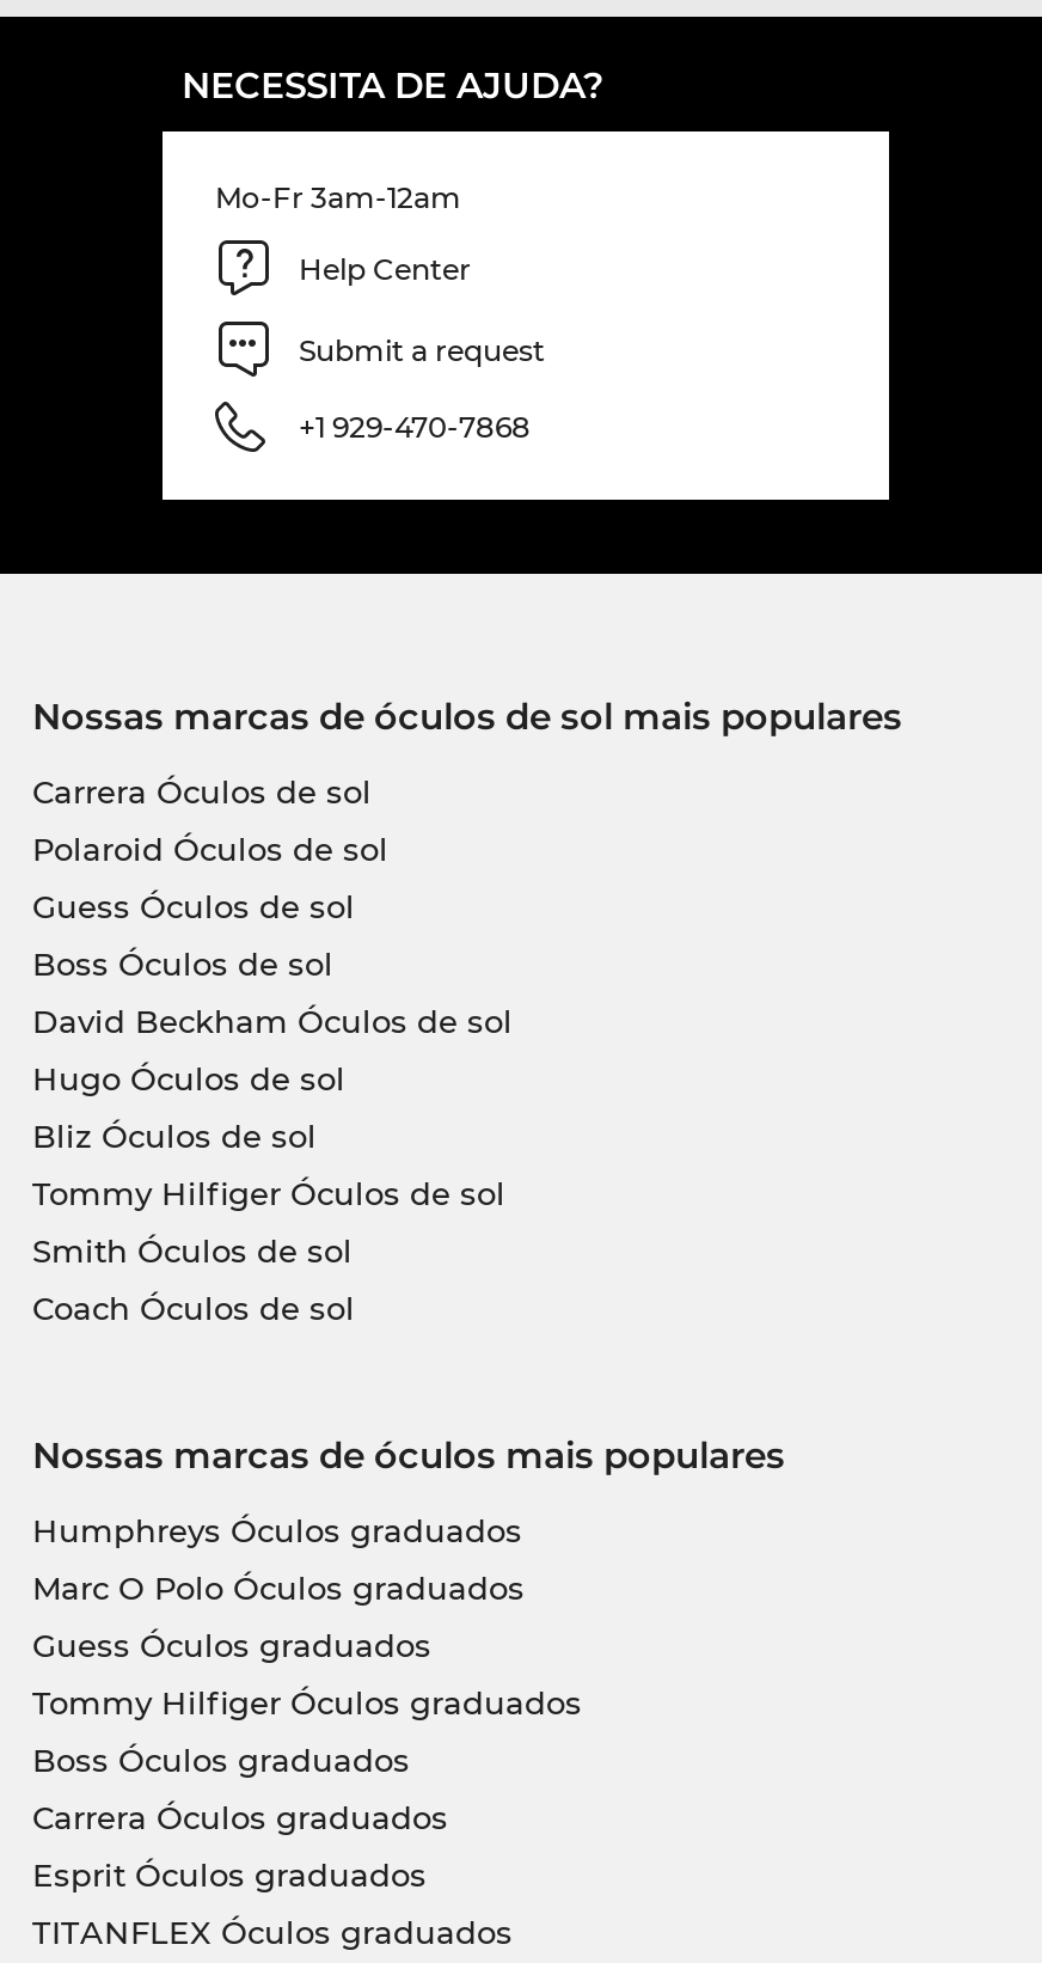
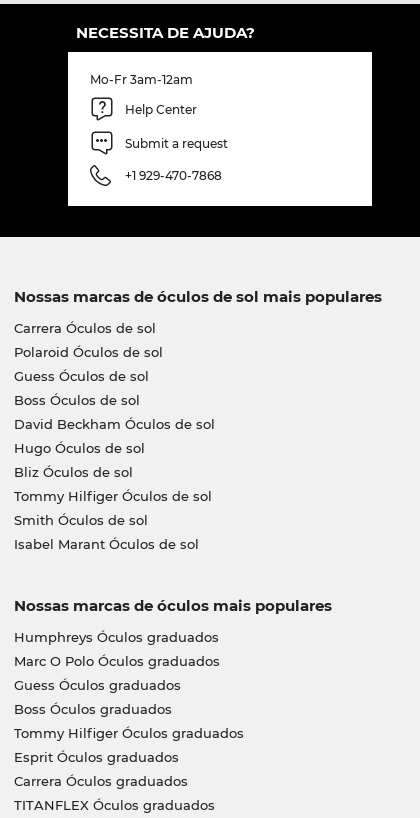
[32,1289,355,1327] Coach Óculos de sol -> [13,536,198,552] Isabel Marant Óculos de sol
moved [32,1683,582,1722] -> [13,725,243,741]: Tommy Hilfiger Óculos graduados
moved [32,1741,410,1779] -> [13,701,171,717]: Boss Óculos graduados
moved [32,1798,448,1837] -> [13,773,187,789]: Carrera Óculos graduados
moved [32,1856,427,1894] -> [13,749,178,765]: Esprit Óculos graduados

